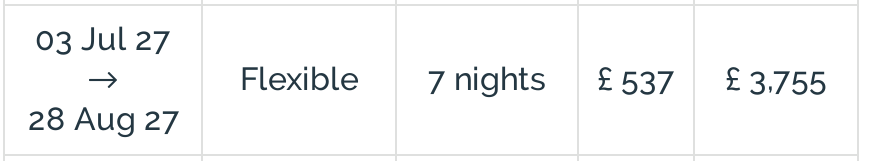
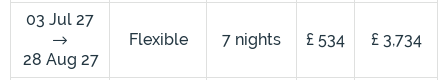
[597,61,675,99] £ 537 -> [306,30,345,49] £ 534
[725,61,827,99] £ 3,755 -> [370,30,421,49] £ 3,734

